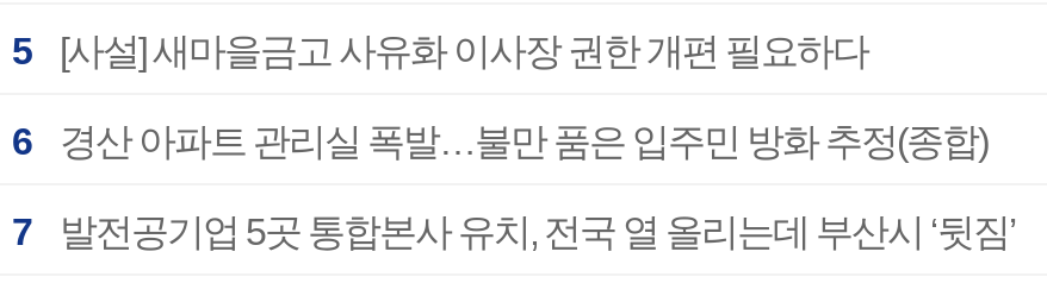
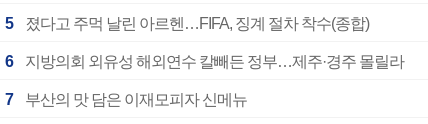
[60,31,868,71] [사설] 새마을금고 사유화 이사장 권한 개편 필요하다 -> [25,15,369,32] 졌다고 주먹 날린 아르헨…FIFA, 징계 절차 착수(종합)
[60,121,987,162] 경산 아파트 관리실 폭발…불만 품은 입주민 방화 추정(종합) -> [25,53,404,70] 지방의회 외유성 해외연수 칼빼든 정부…제주·경주 몰릴라
[60,212,1016,252] 발전공기업 5곳 통합본사 유치, 전국 열 올리는데 부산시 ‘뒷짐’ -> [25,91,247,108] 부산의 맛 담은 이재모피자 신메뉴

